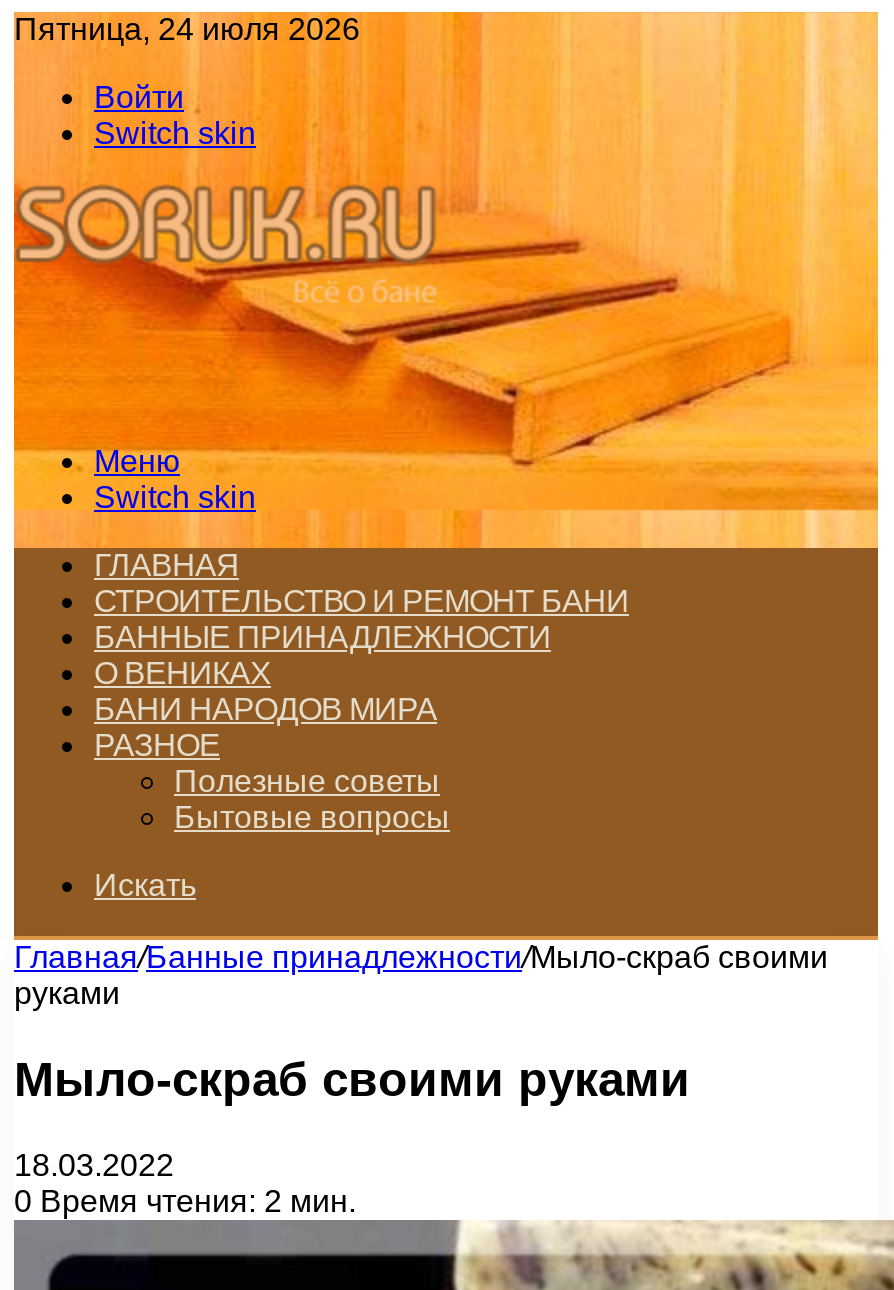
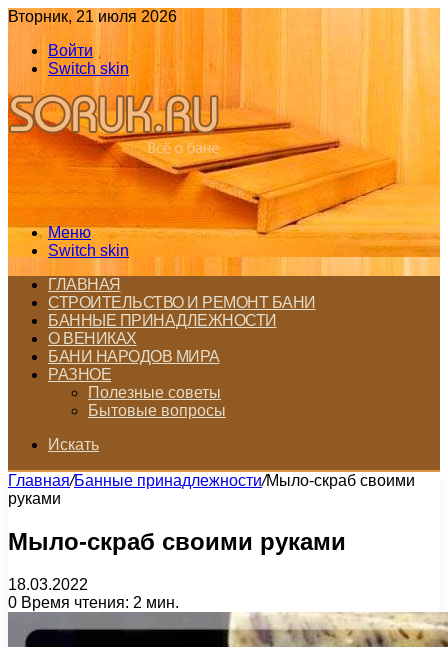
[14,12,360,46] Пятница, 24 июля 2026 -> [8,8,177,25] Вторник, 21 июля 2026

